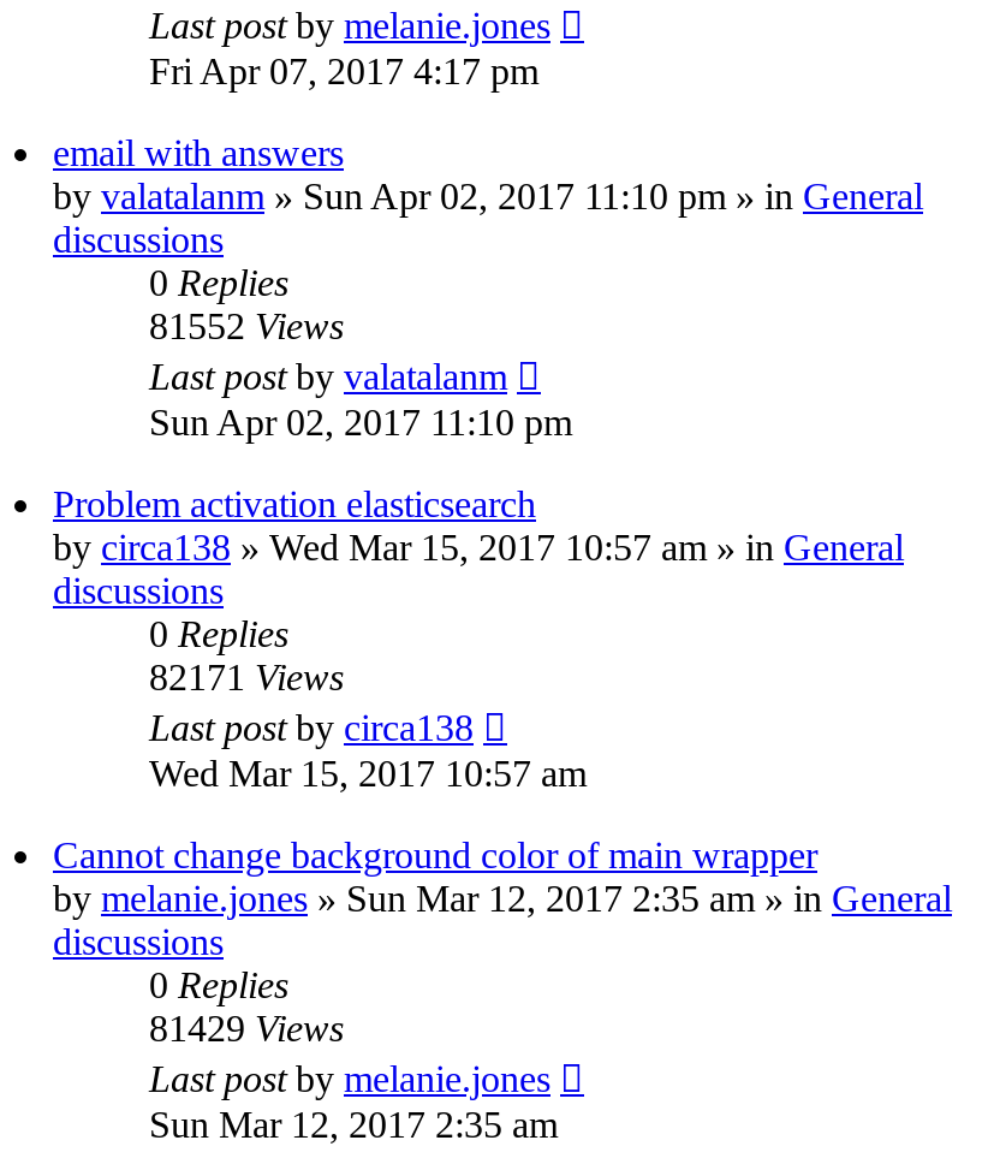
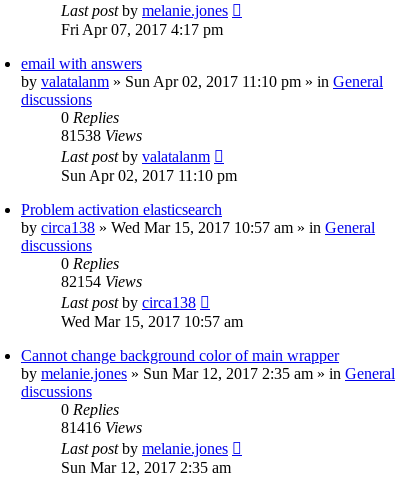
[149,305,344,346] 81552 Views -> [61,127,142,144] 81538 Views
[149,656,344,697] 82171 Views -> [61,273,142,290] 82154 Views
[149,1007,344,1048] 81429 Views -> [61,419,142,436] 81416 Views

